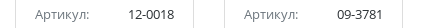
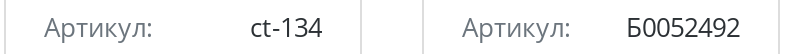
[128,5,174,23] 12-0018 -> [250,9,322,45] ct-134
[337,5,383,23] 09-3781 -> [626,9,740,45] Б0052492

